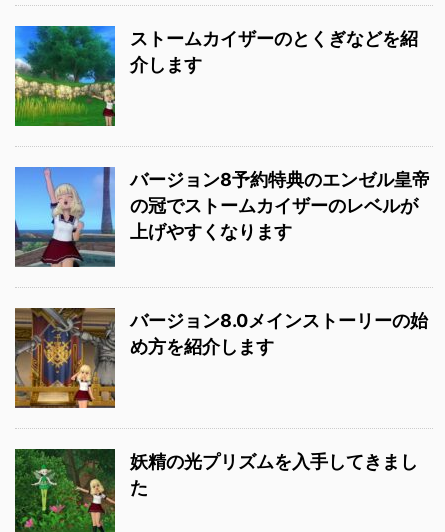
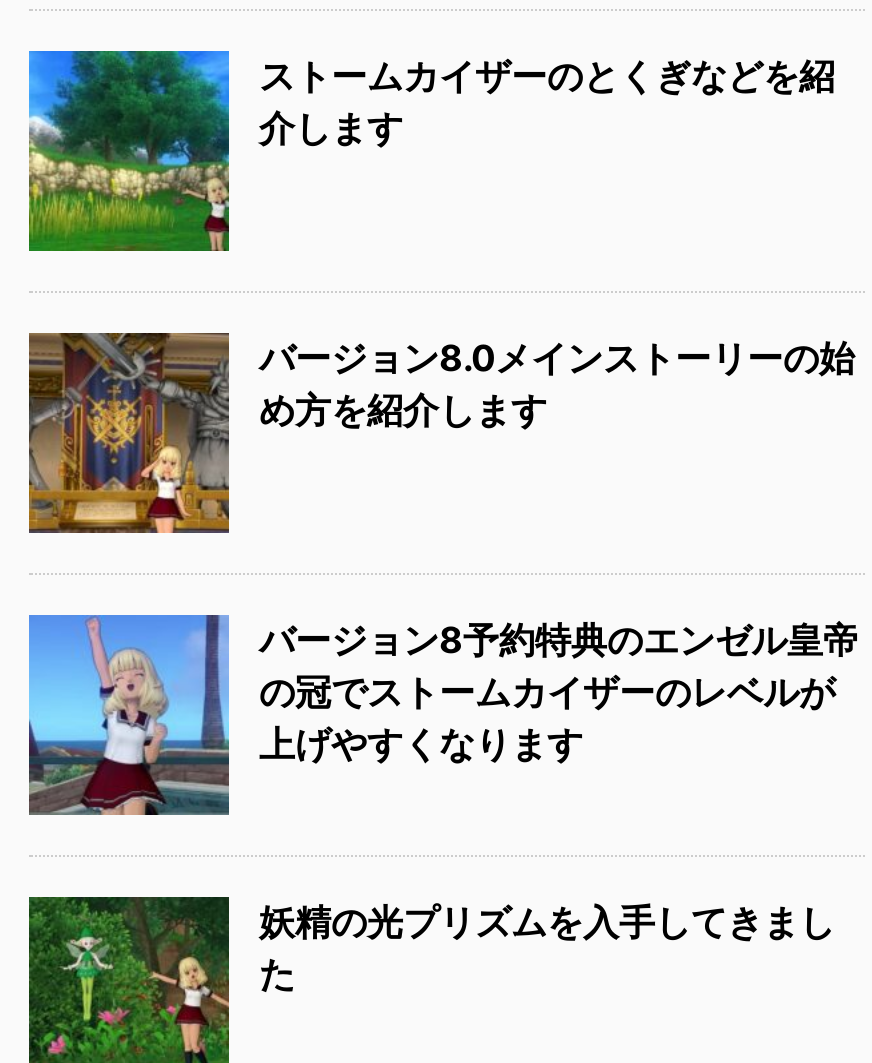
moved [13,168,418,269] -> [25,617,835,819]: [image] | の冠でストームカイザーのレベルが | 上げやすくなります
moved [14,307,428,409] -> [27,331,855,535]: [image] | バージョン8.0メインストーリーの始 | め方を紹介します

